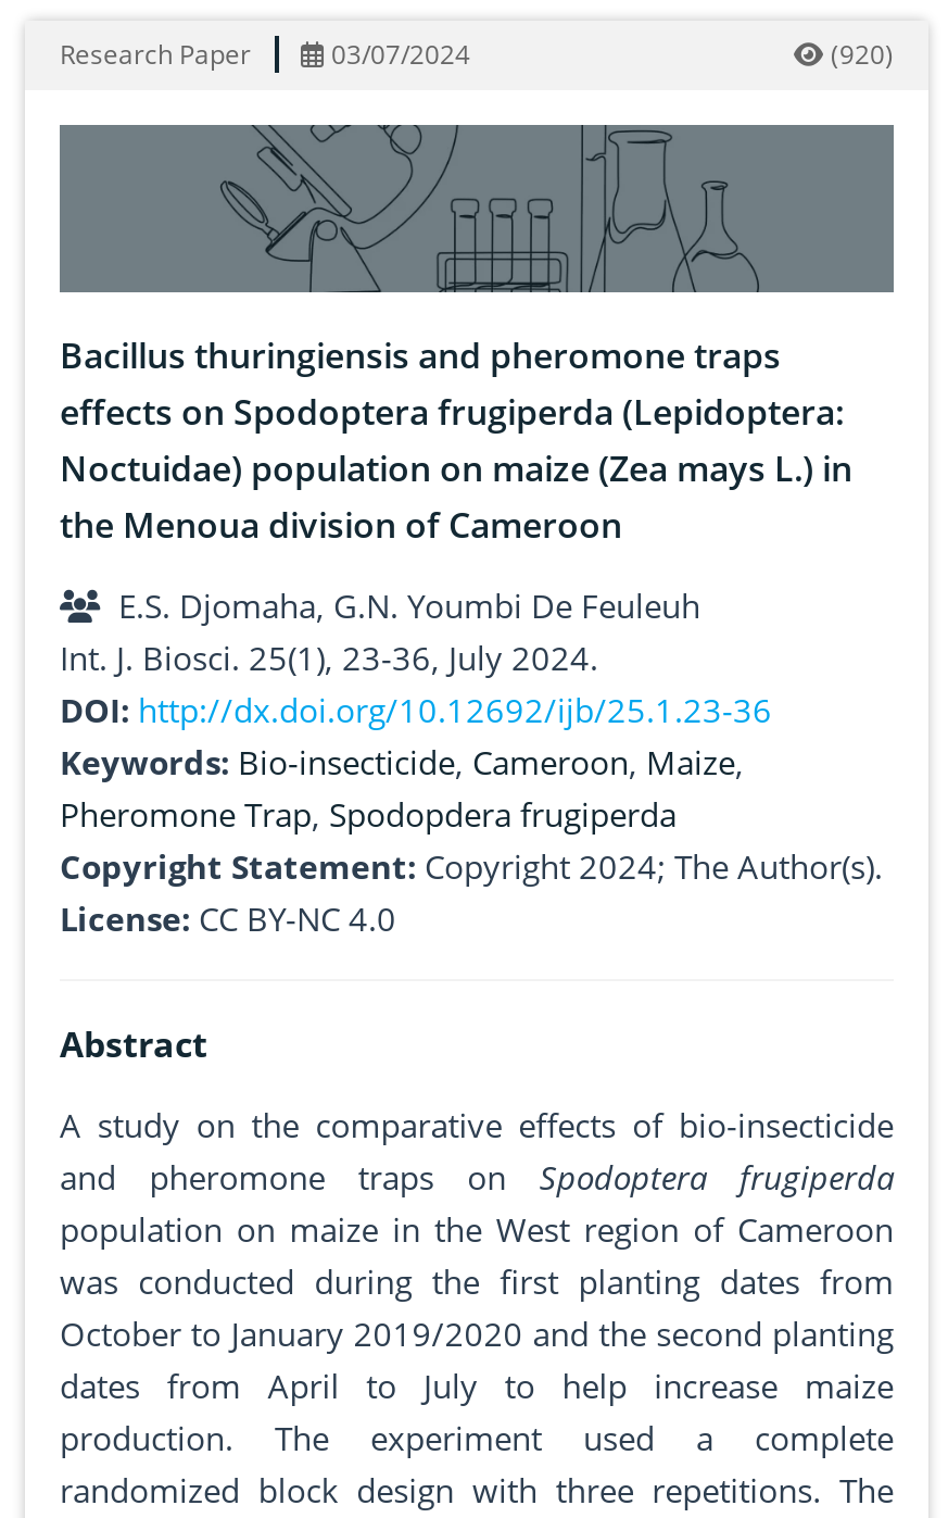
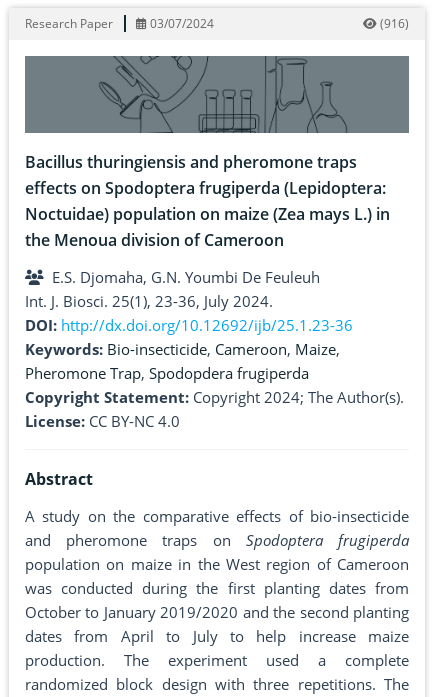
[831,36,894,73] (920) -> [380,15,409,32] (916)

